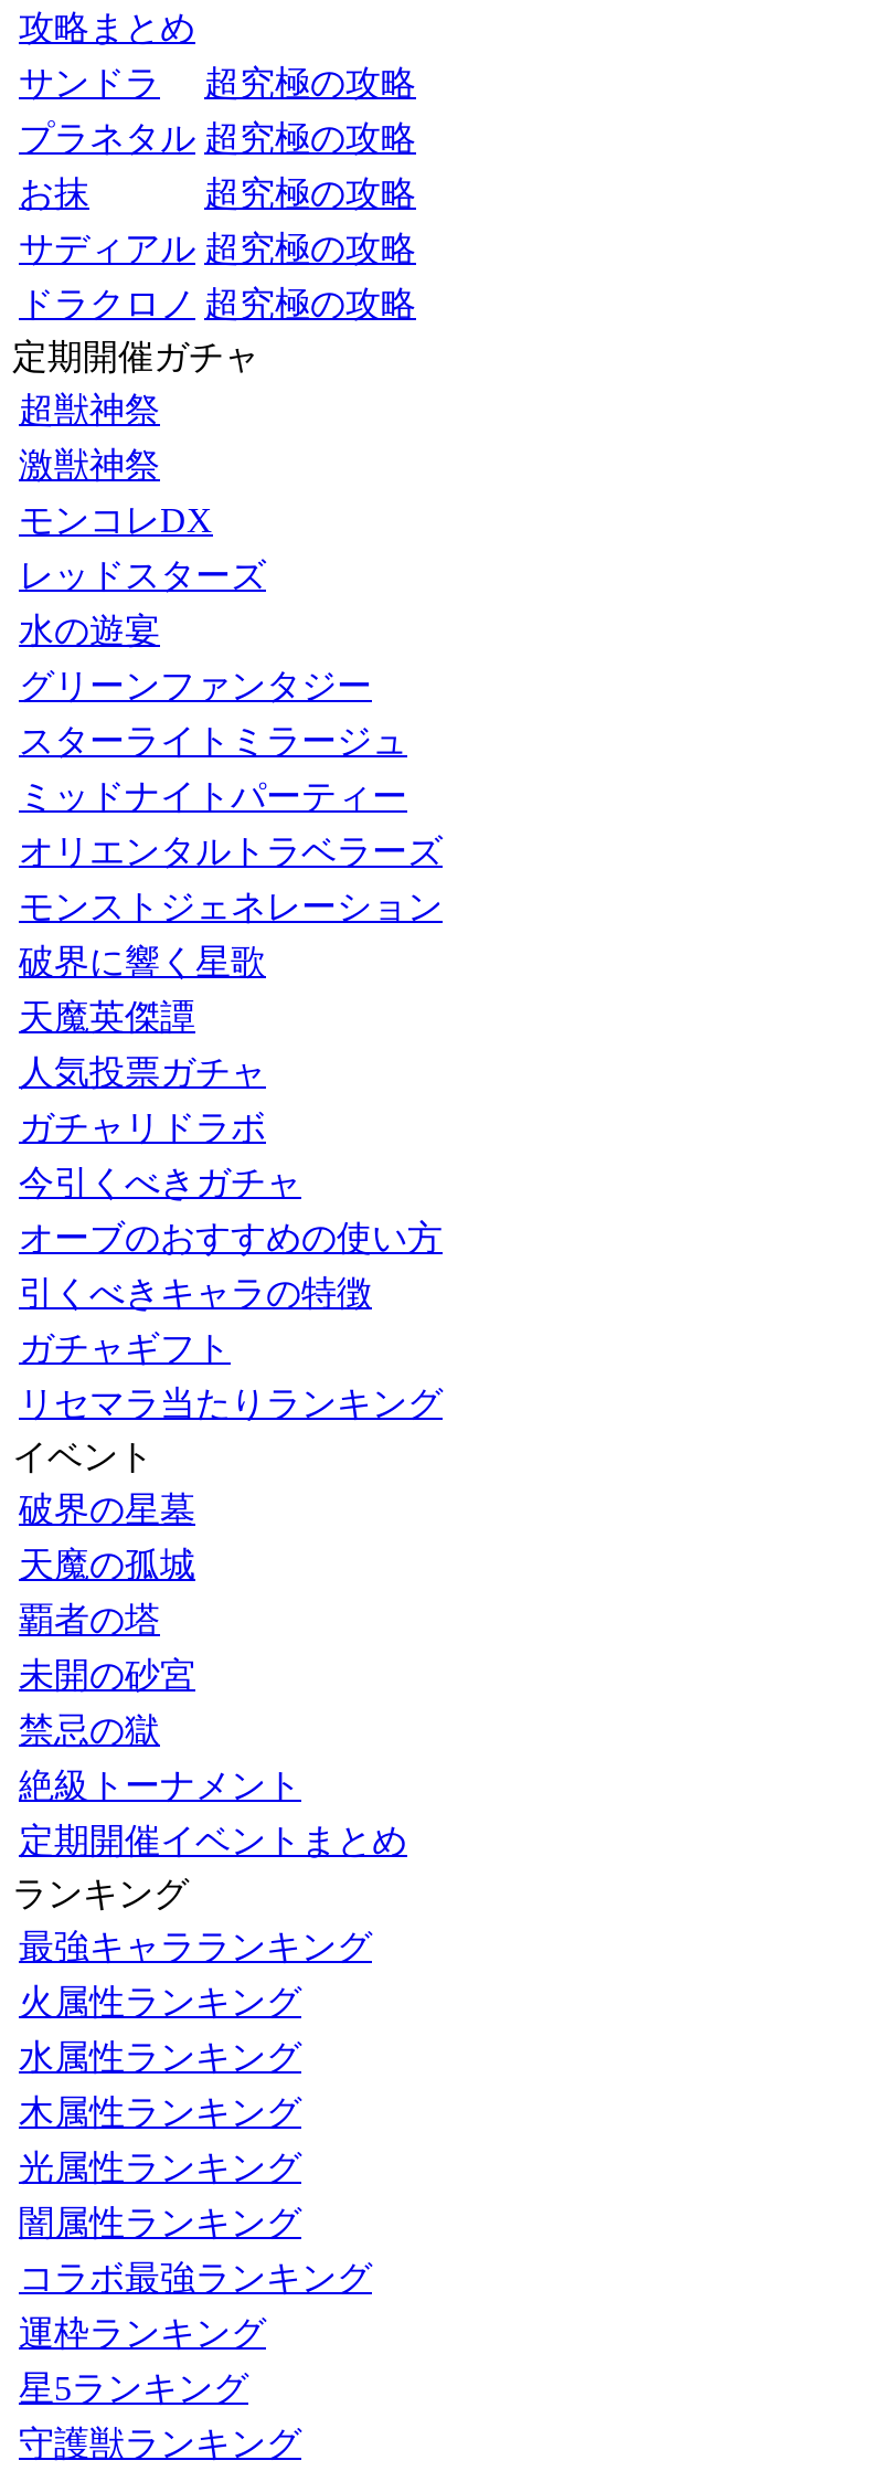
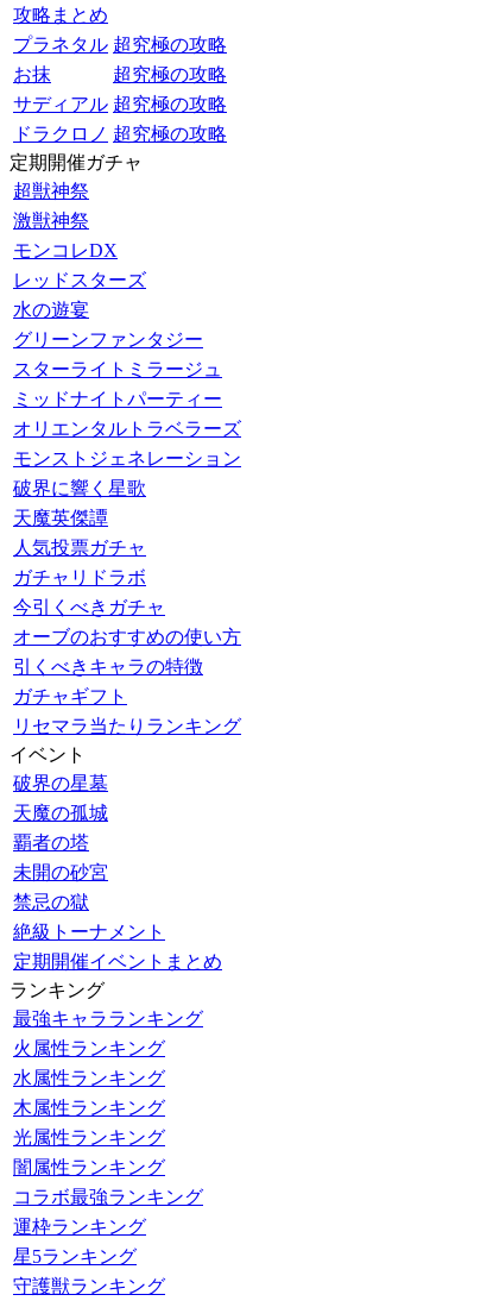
[19,64,416,102] サンドラ | 超究極の攻略 -> none

